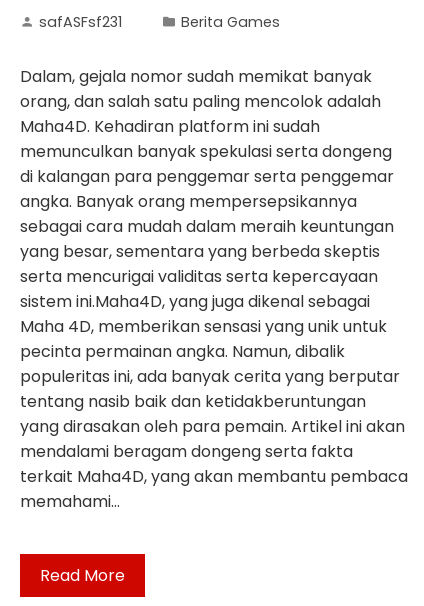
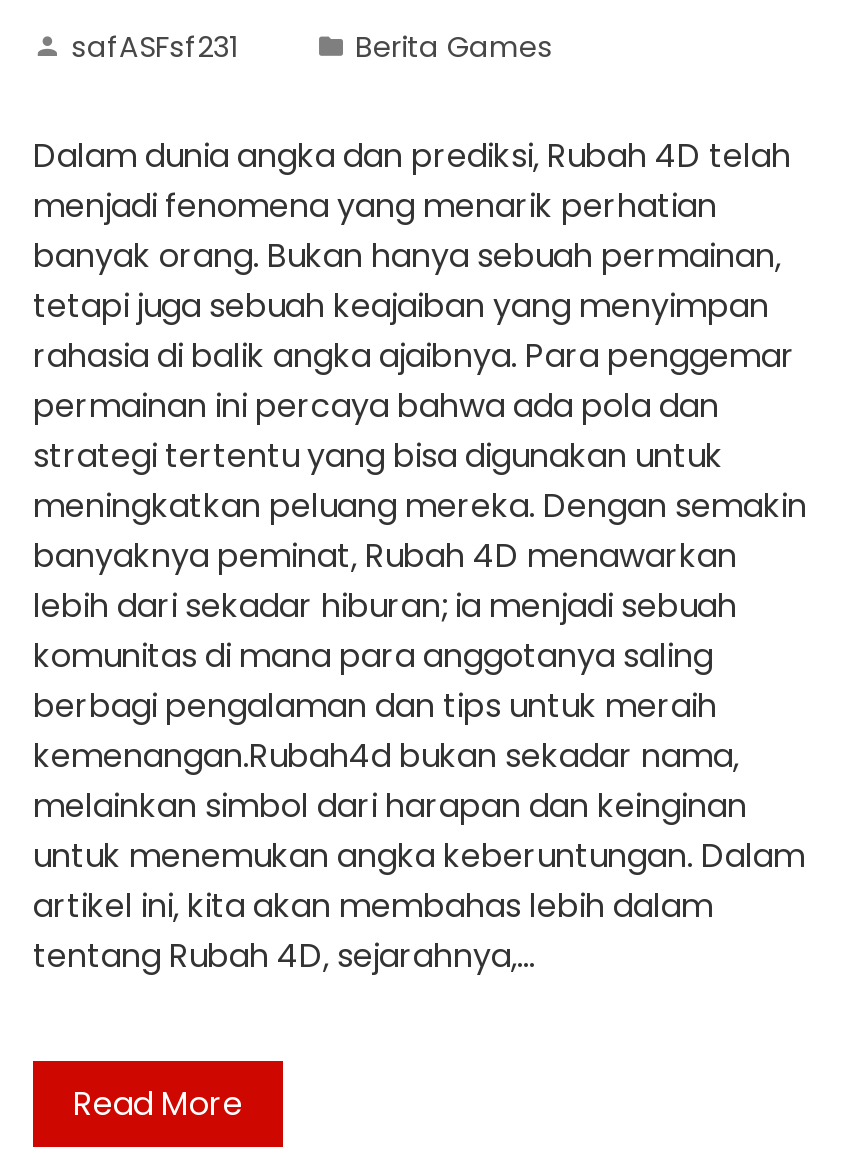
[20,65,408,513] Dalam, gejala nomor sudah memikat banyak | orang, dan salah satu paling mencolok adalah | Maha4D. Kehadiran platform ini sudah | memunculkan banyak spekulasi serta dongeng | di kalangan para penggemar serta penggemar | angka. Banyak orang mempersepsikannya | sebagai cara mudah dalam meraih keuntungan | yang besar, sementara yang berbeda skeptis | serta mencurigai validitas serta kepercayaan | sistem ini.Maha4D, yang juga dikenal sebagai | Maha 4D, memberikan sensasi yang unik untuk | pecinta permainan angka. Namun, dibalik | populeritas ini, ada banyak cerita yang berputar | tentang nasib baik dan ketidakberuntungan | yang dirasakan oleh para pemain. Artikel ini akan | mendalami beragam dongeng serta fakta | terkait Maha4D, yang akan membantu pembaca | memahami… -> [33,133,807,979] Dalam dunia angka dan prediksi, Rubah 4D telah | menjadi fenomena yang menarik perhatian | banyak orang. Bukan hanya sebuah permainan, | tetapi juga sebuah keajaiban yang menyimpan | rahasia di balik angka ajaibnya. Para penggemar | permainan ini percaya bahwa ada pola dan | strategi tertentu yang bisa digunakan untuk | meningkatkan peluang mereka. Dengan semakin | banyaknya peminat, Rubah 4D menawarkan | lebih dari sekadar hiburan; ia menjadi sebuah | komunitas di mana para anggotanya saling | berbagi pengalaman dan tips untuk meraih | kemenangan.Rubah4d bukan sekadar nama, | melainkan simbol dari harapan dan keinginan | untuk menemukan angka keberuntungan. Dalam | artikel ini, kita akan membahas lebih dalam | tentang Rubah 4D, sejarahnya,…

